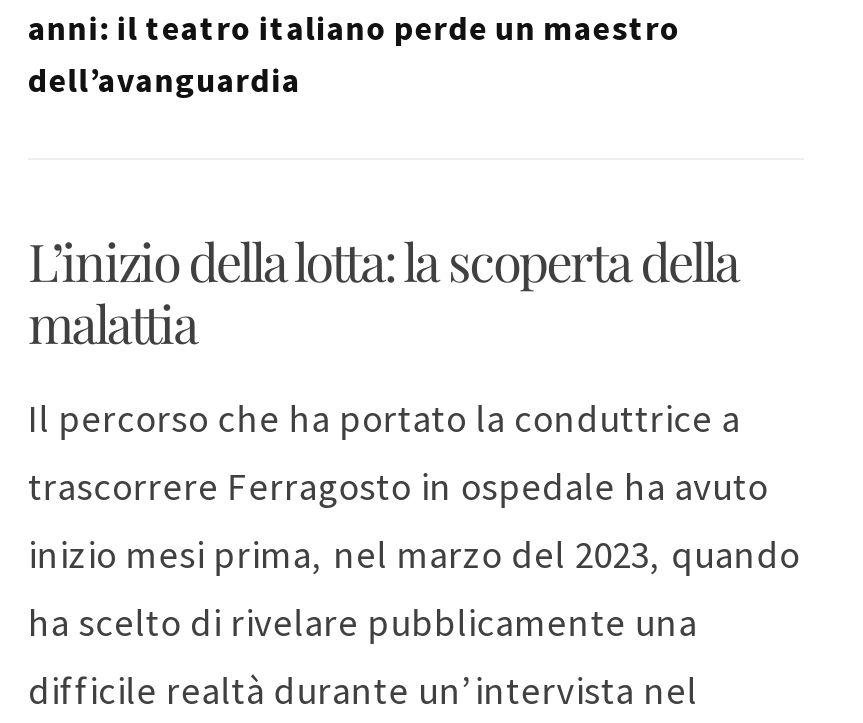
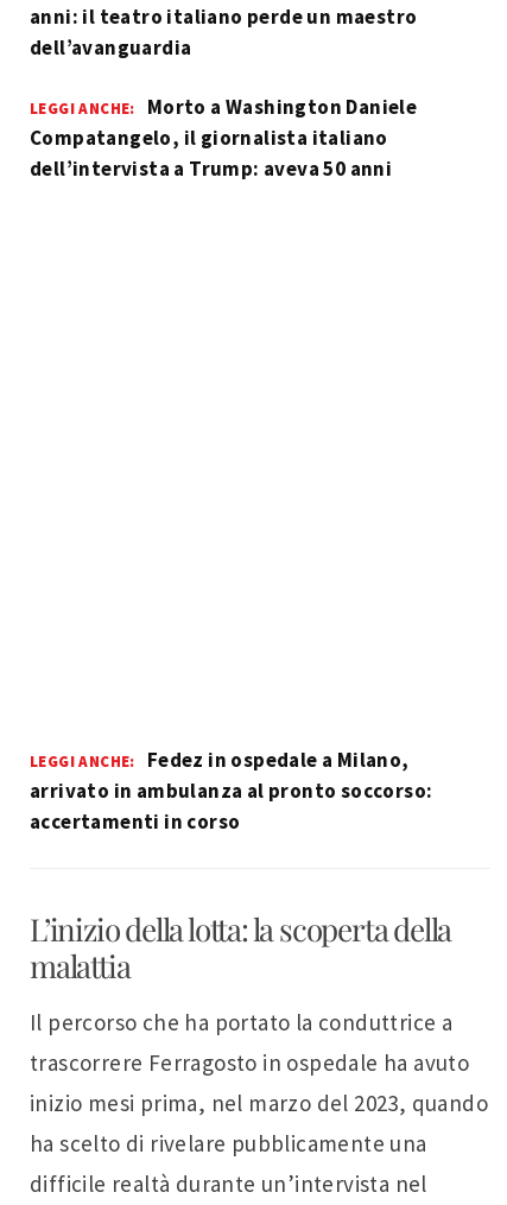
none -> [30,93,417,181] LEGGI ANCHE: Morto a Washington Daniele | Compatangelo, il giornalista italiano | dell’intervista a Trump: aveva 50 anni
none -> [30,746,433,834] LEGGI ANCHE: Fedez in ospedale a Milano, | arrivato in ambulanza al pronto soccorso: | accertamenti in corso

